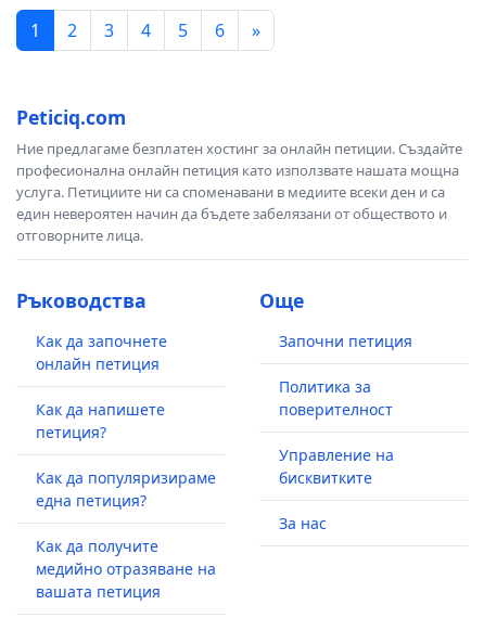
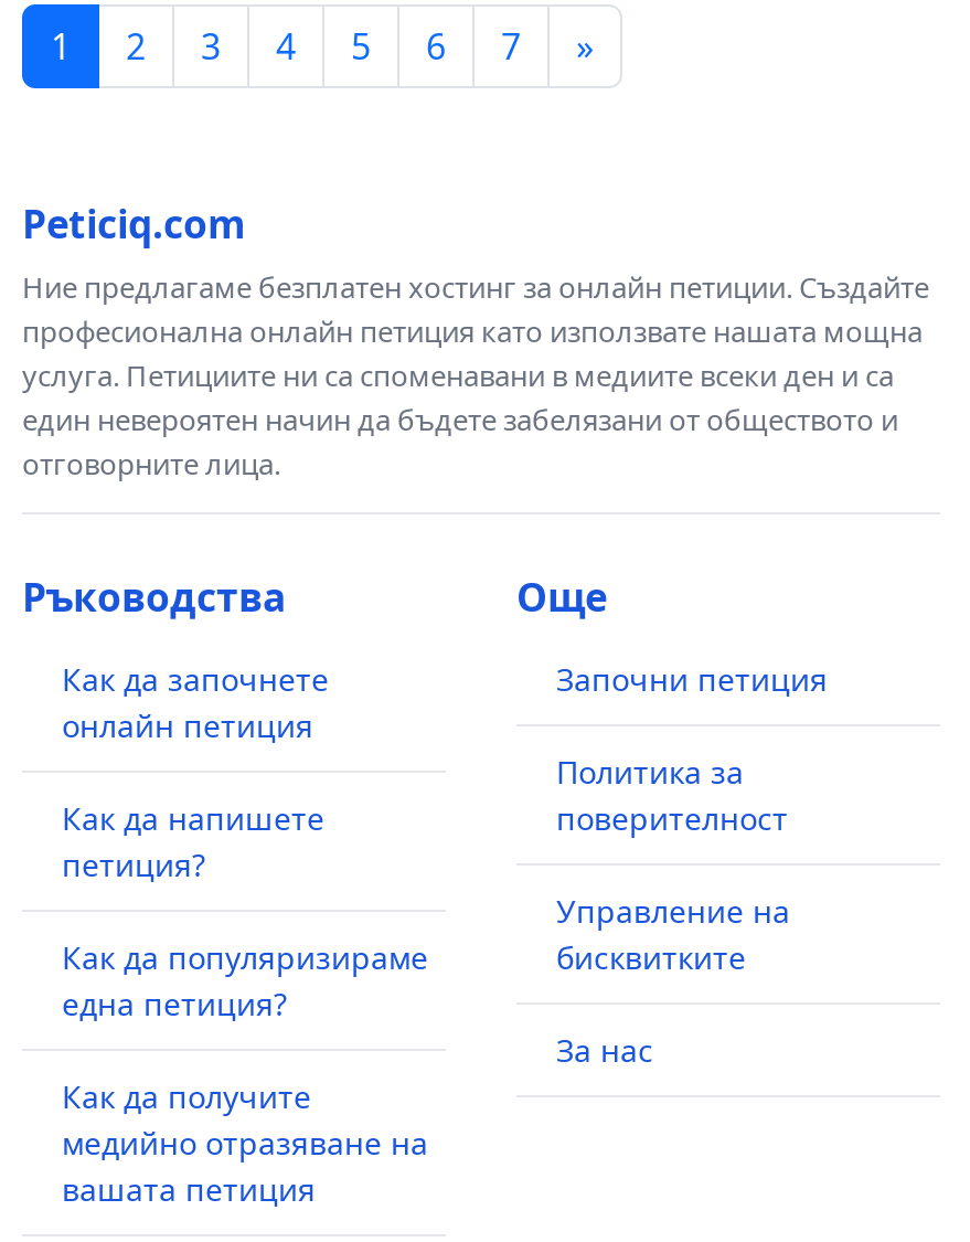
none -> [501,21,521,70] 7

